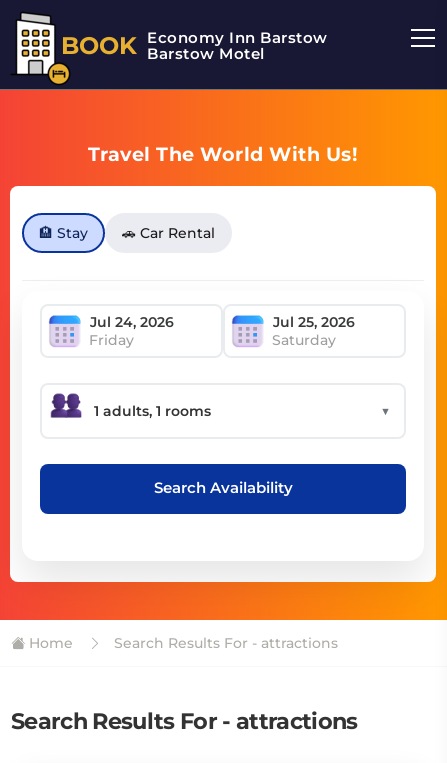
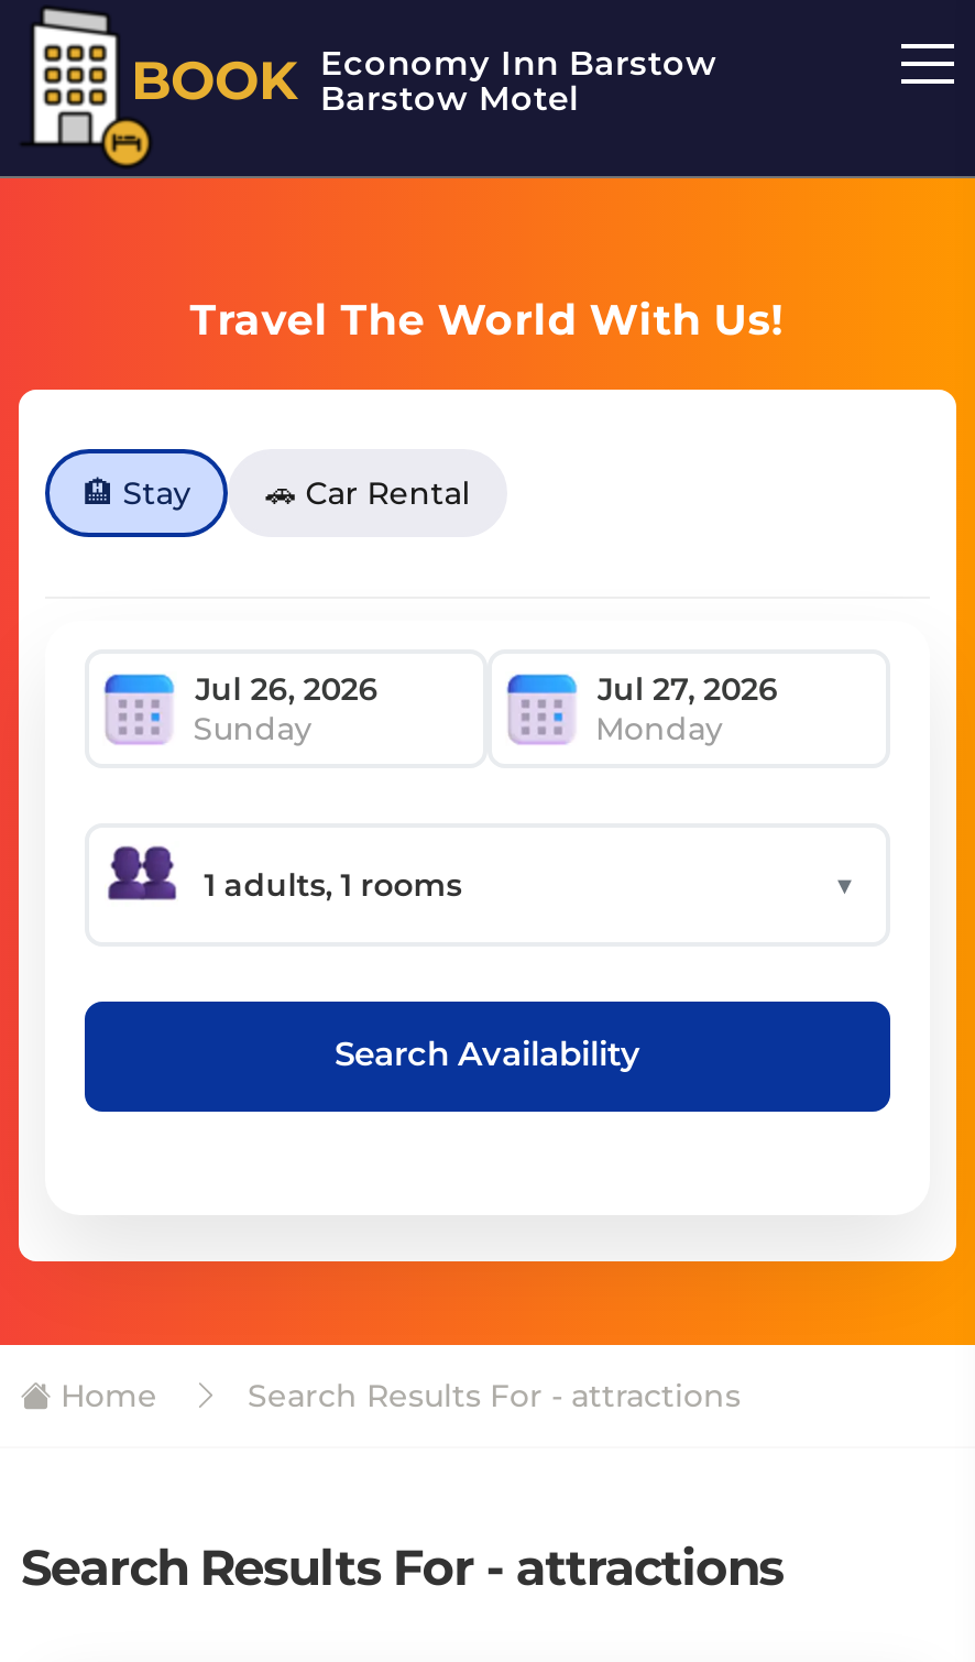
[89,330,336,348] Friday | Saturday -> [193,708,723,747] Sunday | Monday

